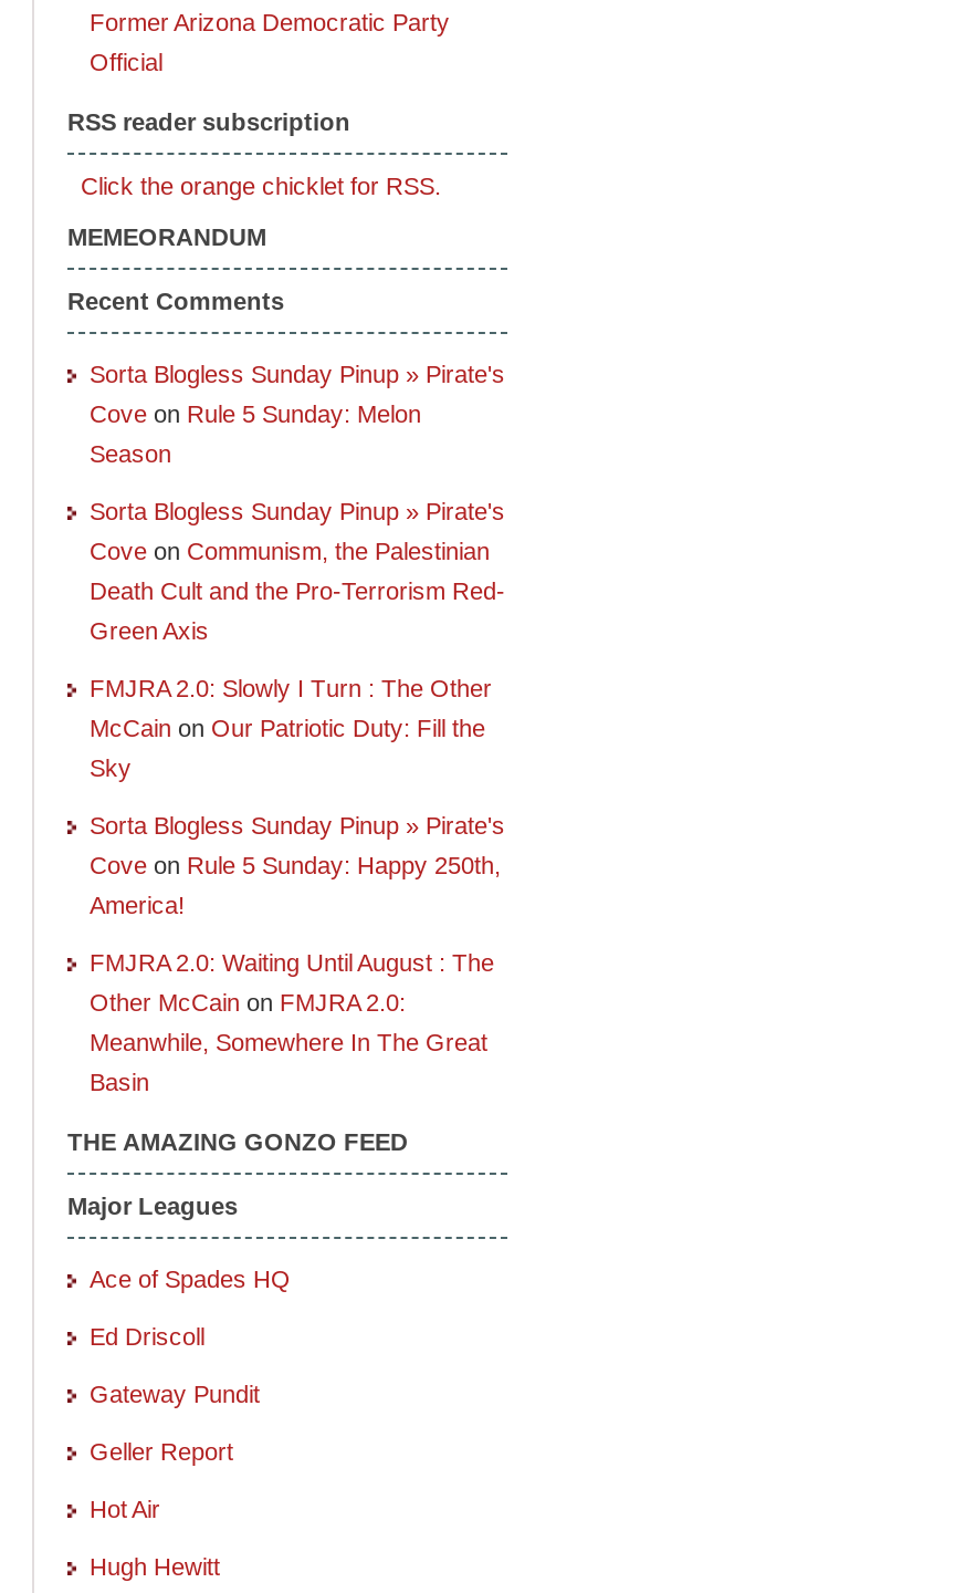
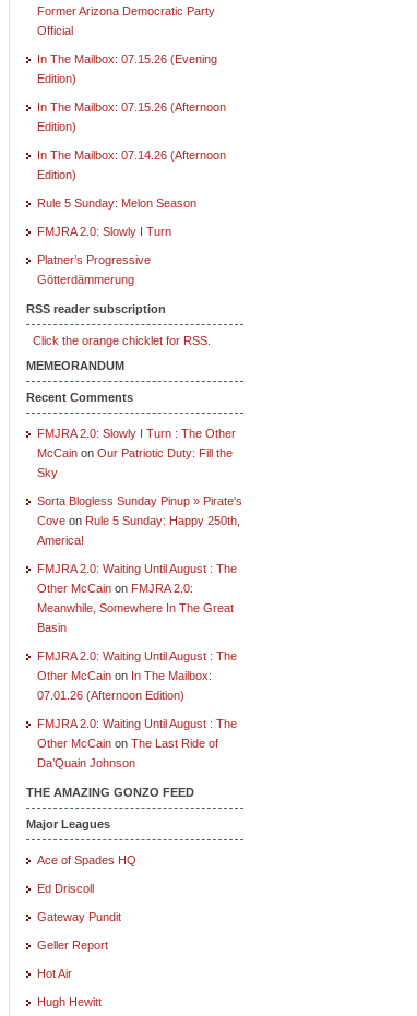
none -> [37,52,226,285] In The Mailbox: 07.15.26 (Evening | Edition) | In The Mailbox: 07.15.26 (Afternoon | Edition) | In The Mailbox: 07.14.26 (Afternoon | Edition) | Rule 5 Sunday: Melon Season | FMJRA 2.0: Slowly I Turn | Platner’s Progressive | Götterdämmerung
moved [67,107,441,313] -> [26,302,211,403]: RSS reader subscription | Click the orange chicklet for RSS. | MEMEORANDUM | Recent Comments
[90,360,505,643] Sorta Blogless Sunday Pinup » Pirate's | Cove on Rule 5 Sunday: Melon | Season | Sorta Blogless Sunday Pinup » Pirate's | Cove on Communism, the Palestinian | Death Cult and the Pro-Terrorism Red- | Green Axis -> none
none -> [37,649,237,769] FMJRA 2.0: Waiting Until August : The | Other McCain on In The Mailbox: | 07.01.26 (Afternoon Edition) | FMJRA 2.0: Waiting Until August : The | Other McCain on The Last Ride of | Da’Quain Johnson

